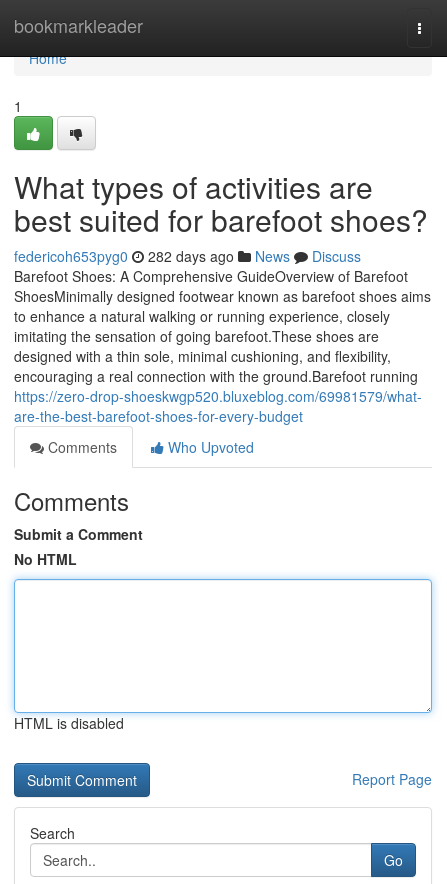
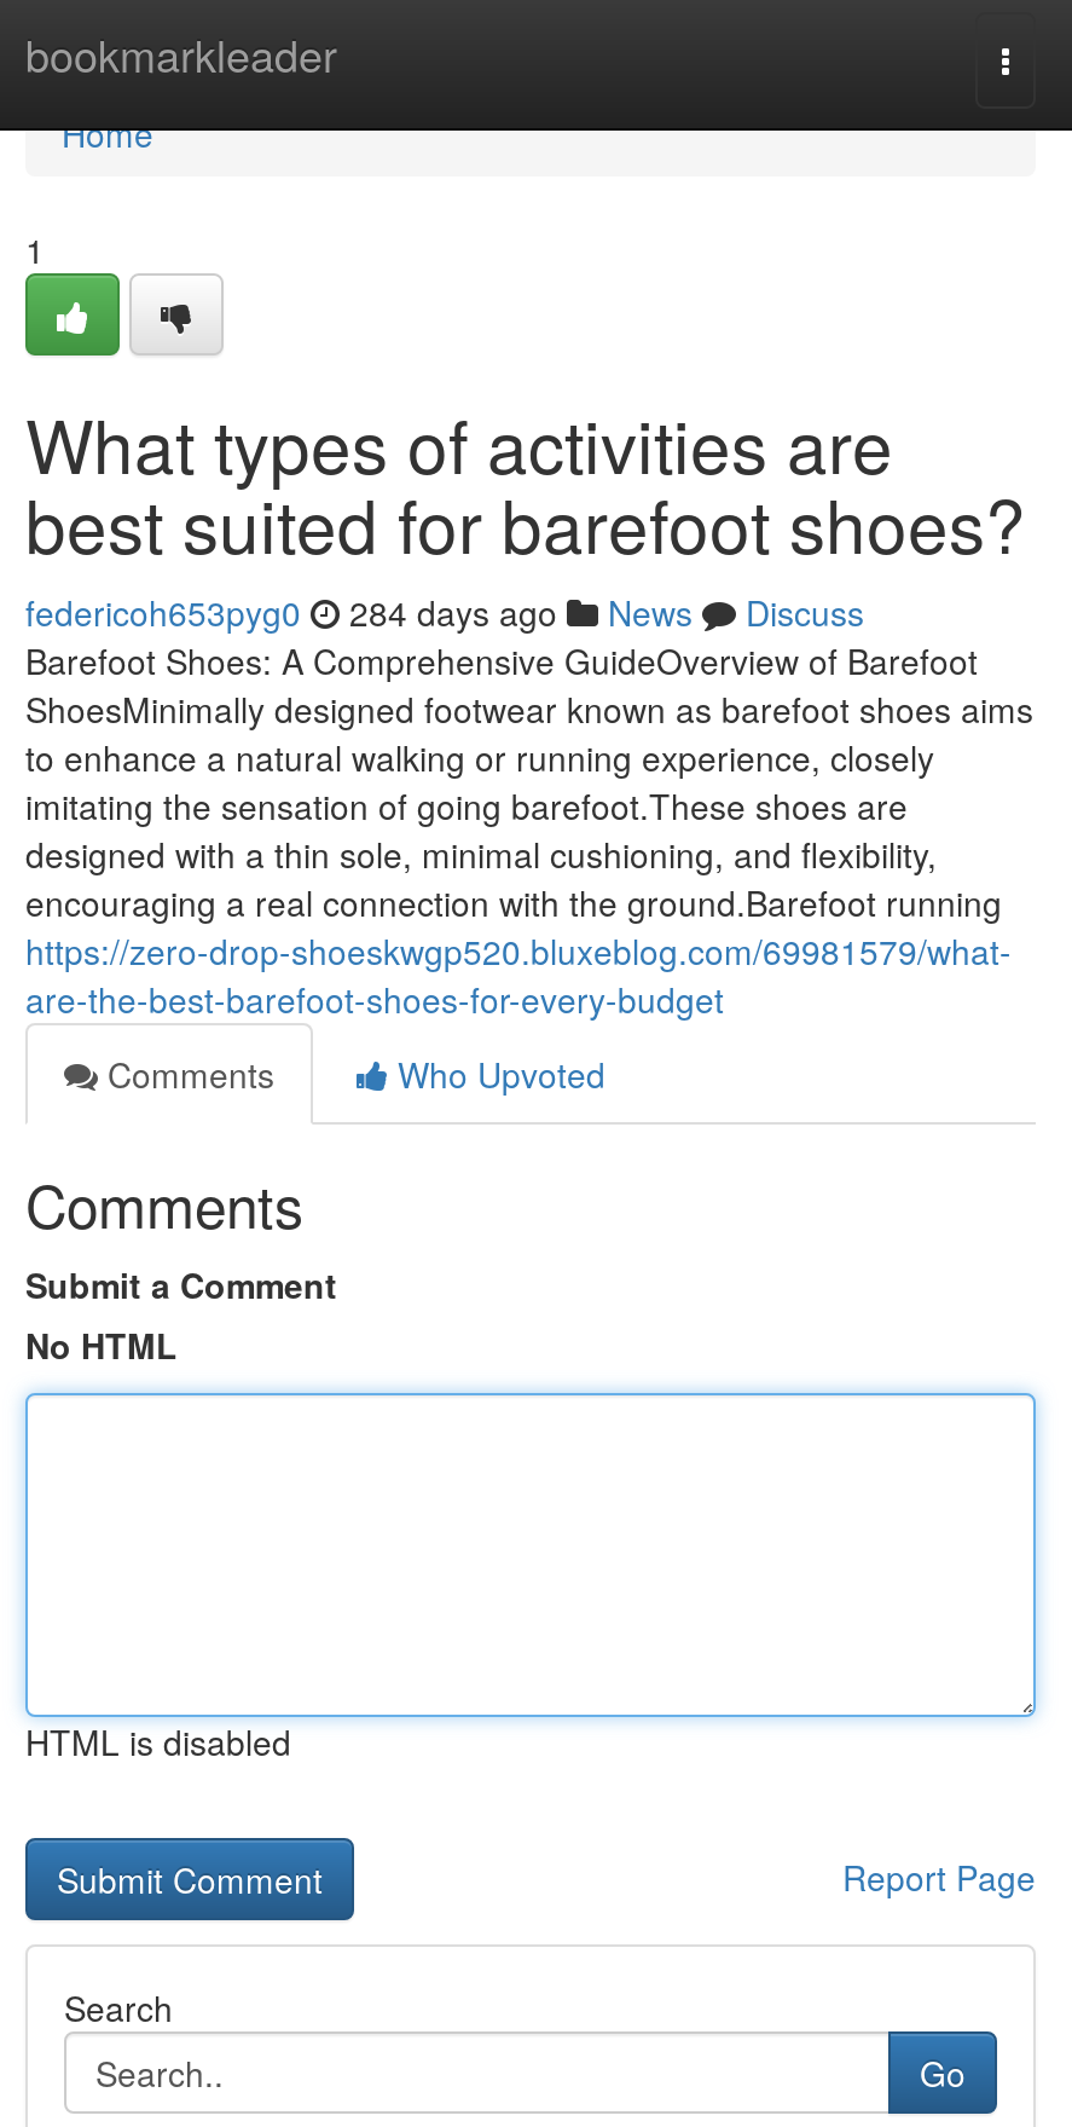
[14,246,361,266] federicoh653pyg0 282 days ago News Discuss -> [25,588,864,636] federicoh653pyg0 284 days ago News Discuss

